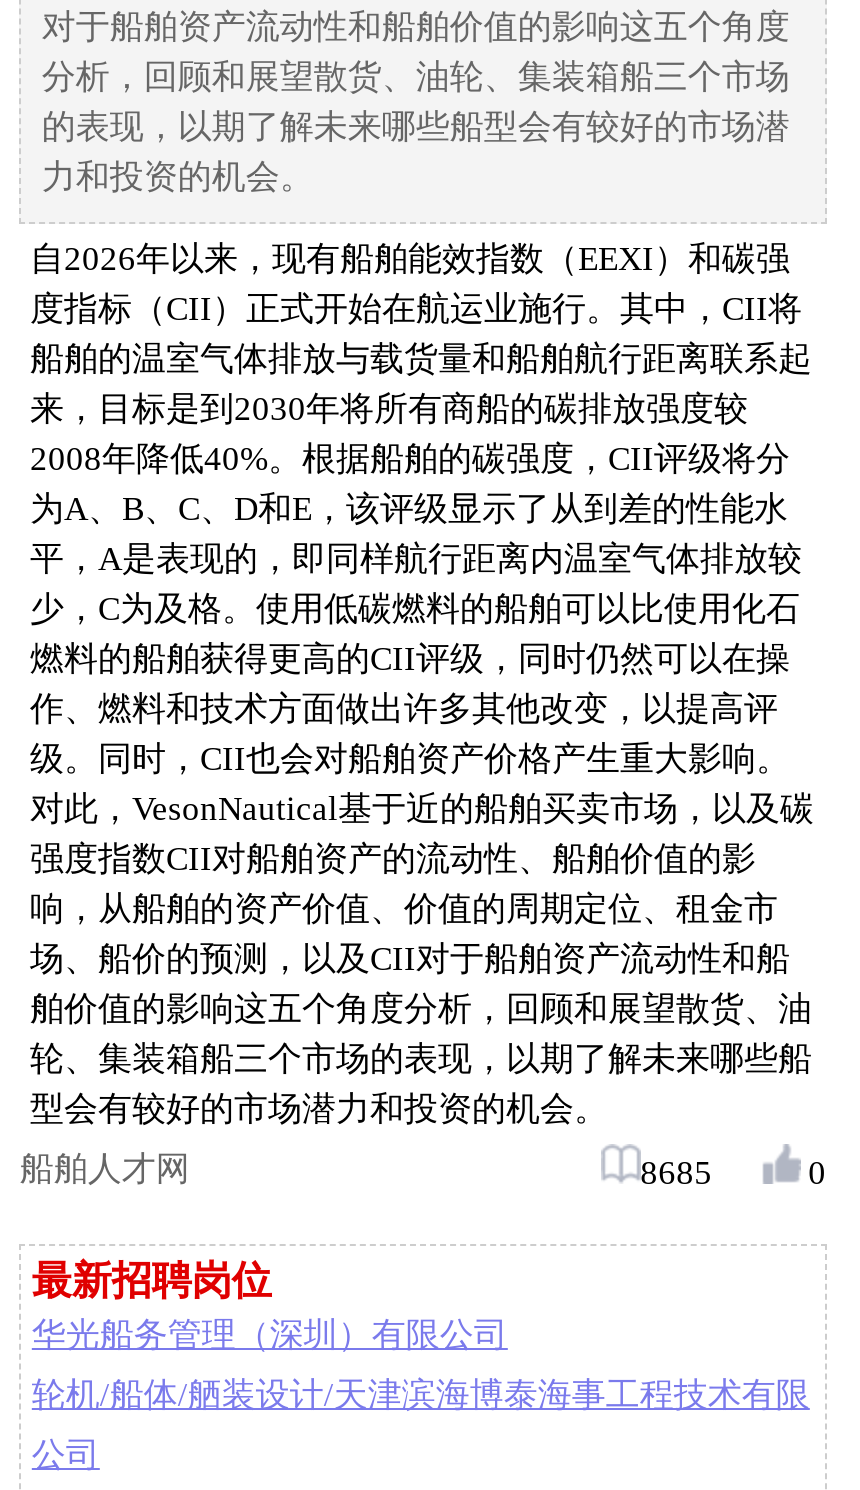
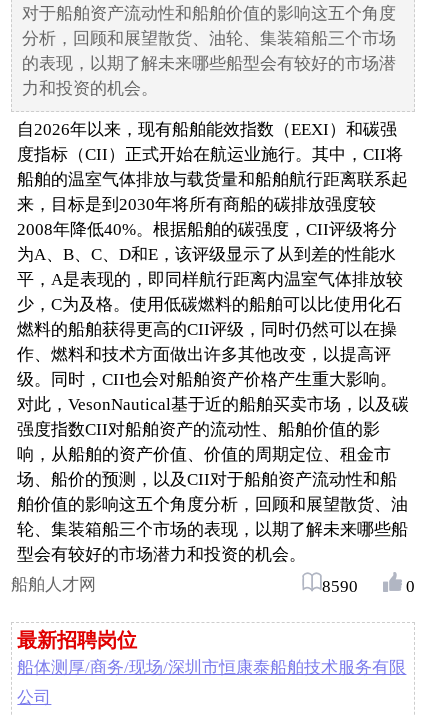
[640,1153,712,1191] 8685 -> [322,577,358,596] 8590
[32,1315,810,1413] 华光船务管理（深圳）有限公司 | 轮机/船体/舾装设计/天津滨海博泰海事工程技术有限 -> [17,658,406,677] 船体测厚/商务/现场/深圳市恒康泰船舶技术服务有限

